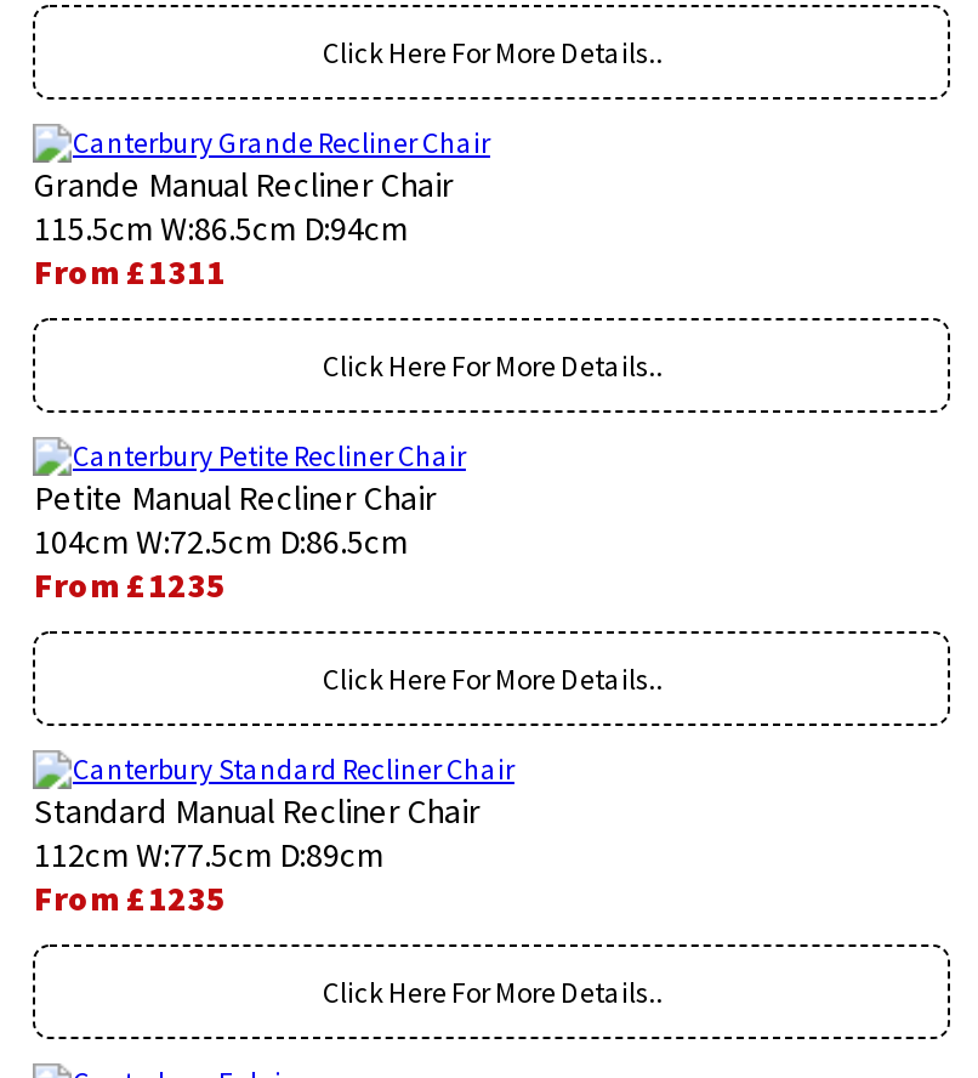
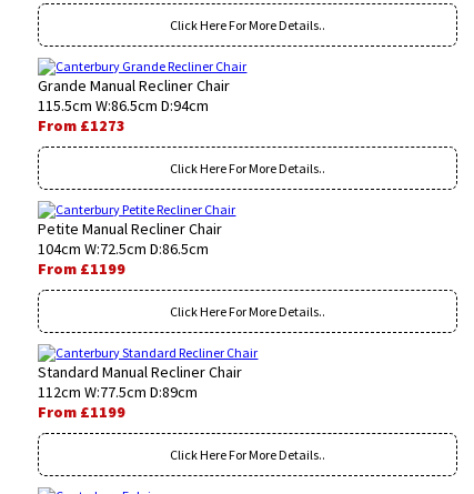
[34,250,226,294] From £1311 -> [38,115,126,135] From £1273
[34,563,226,607] From £1235 -> [38,259,126,279] From £1199
[34,876,226,920] From £1235 -> [38,402,126,422] From £1199

